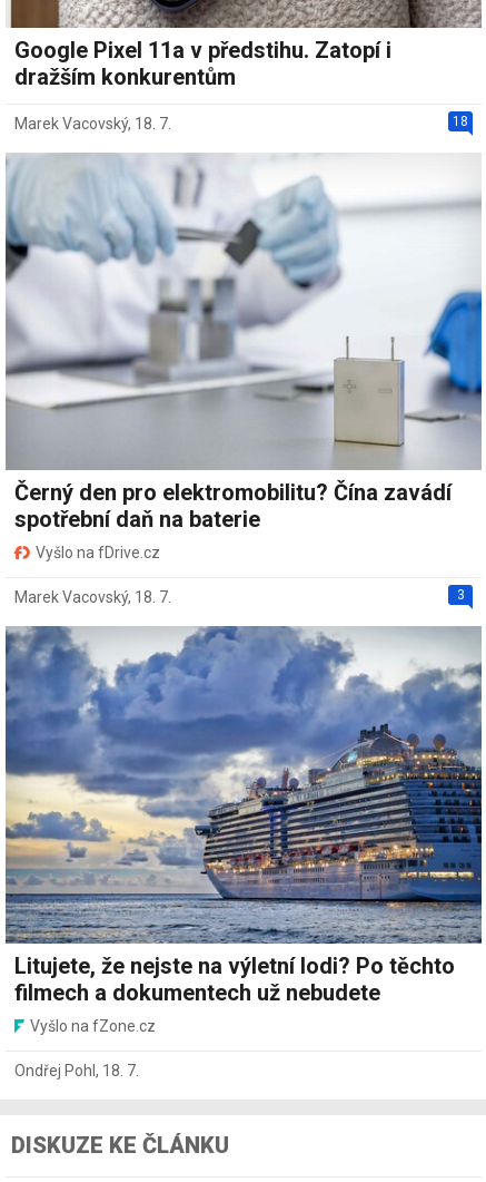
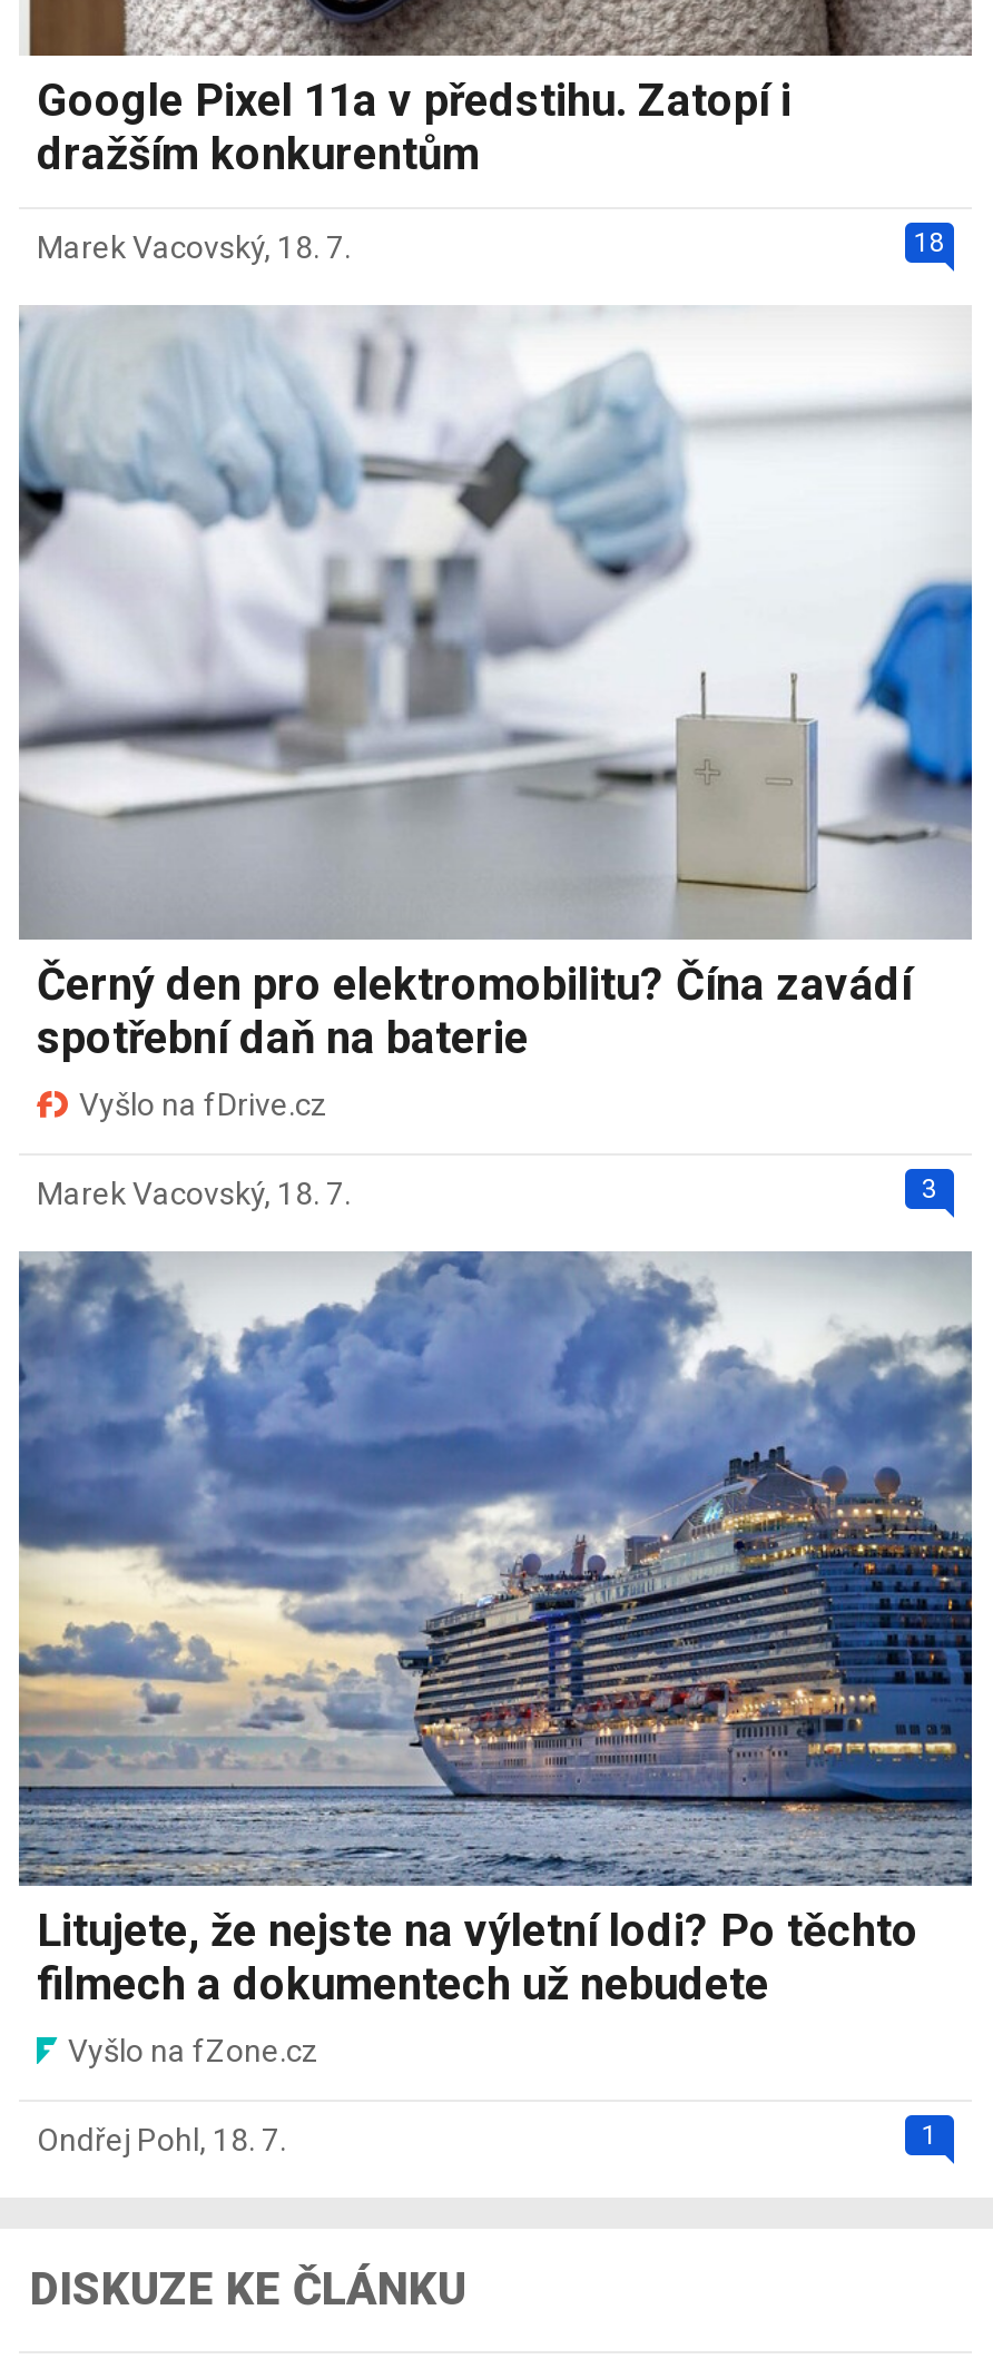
none -> [922,2120,937,2151] 1

